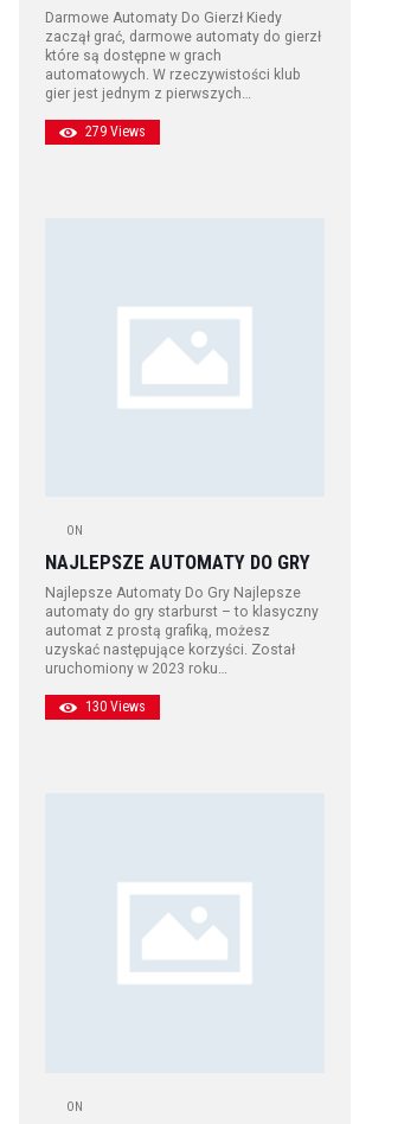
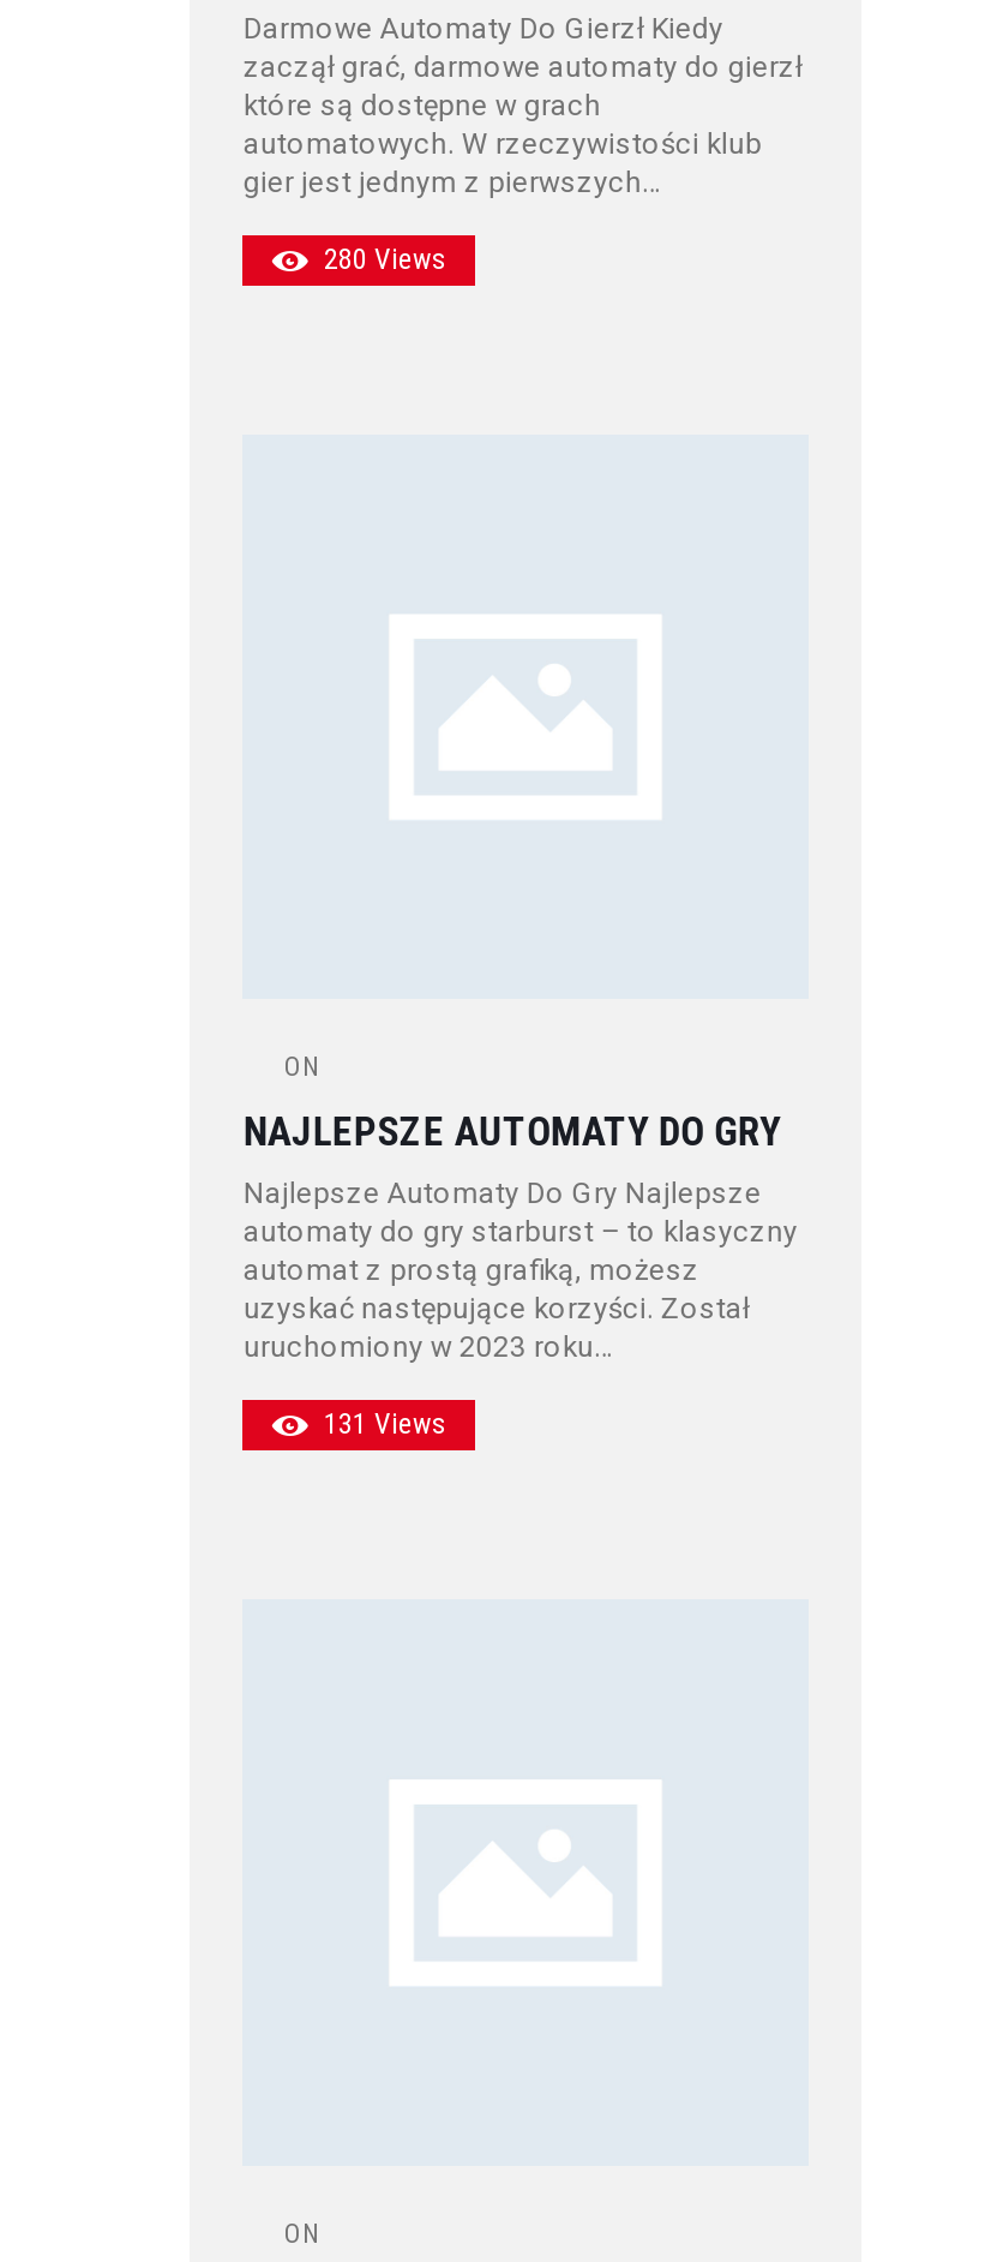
[85,123,146,139] 279 Views -> [324,241,446,275] 280 Views
[85,699,146,715] 130 Views -> [324,1408,446,1441] 131 Views

